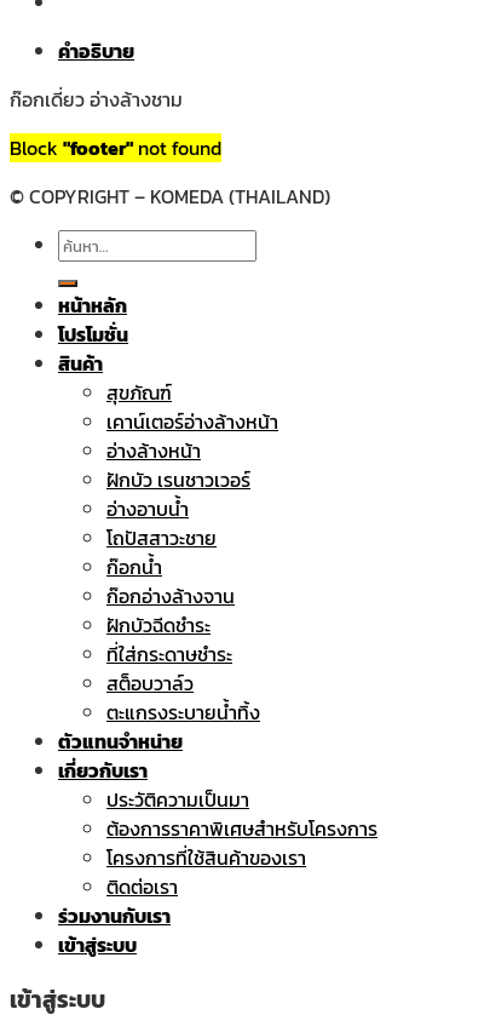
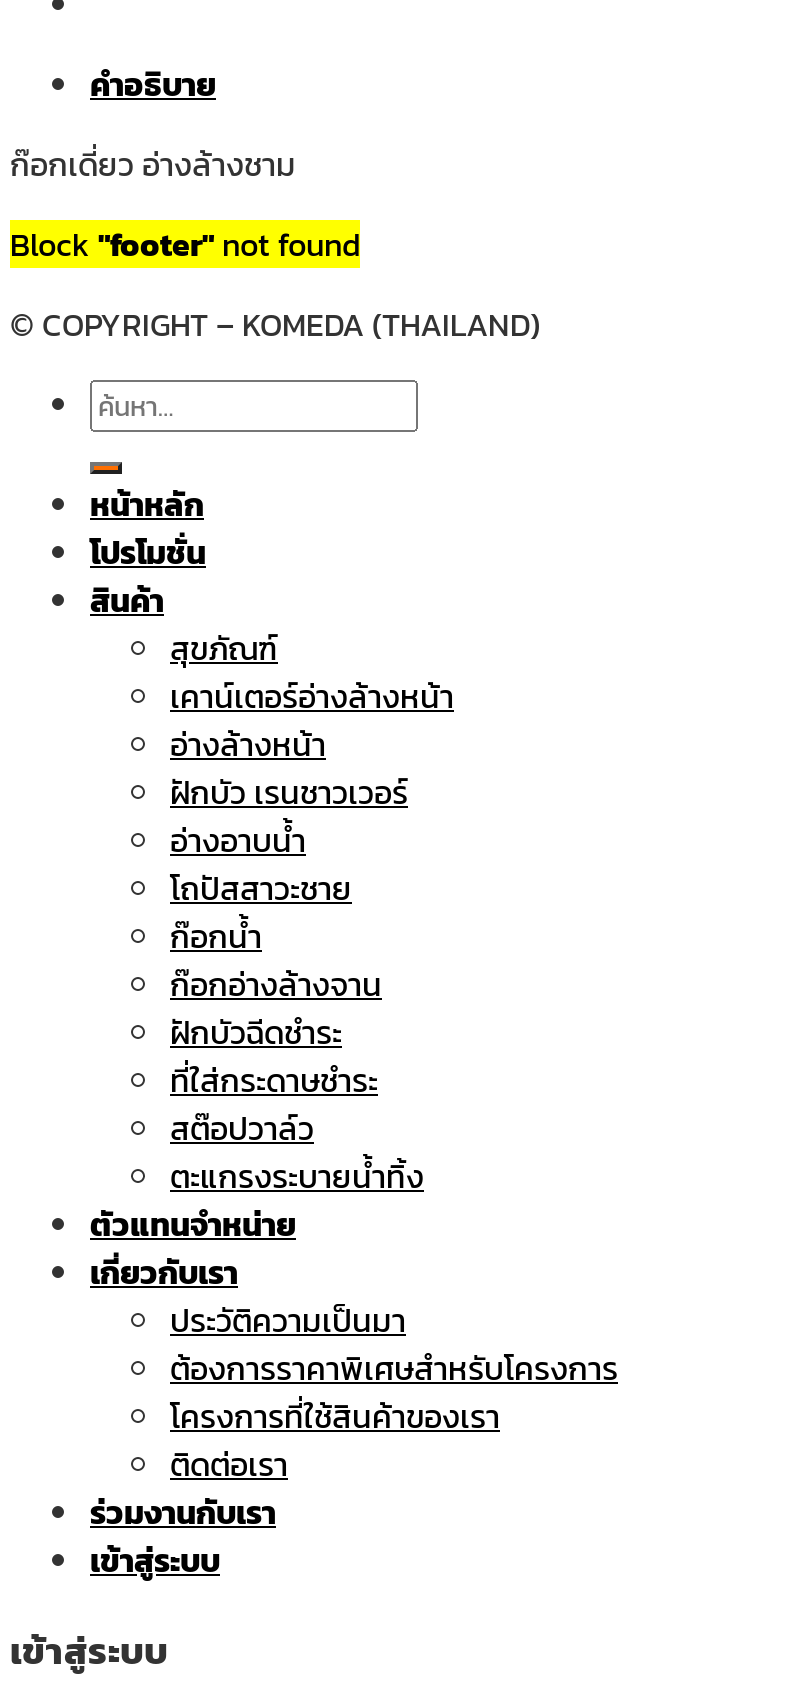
[106,668,194,698] สต็อบวาล์ว -> [170,1104,314,1152] สต๊อปวาล์ว

